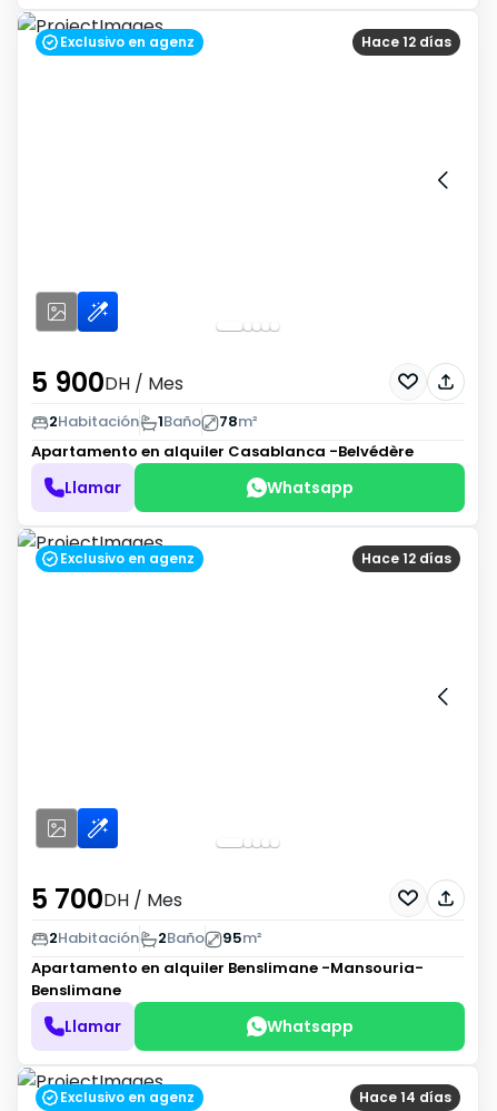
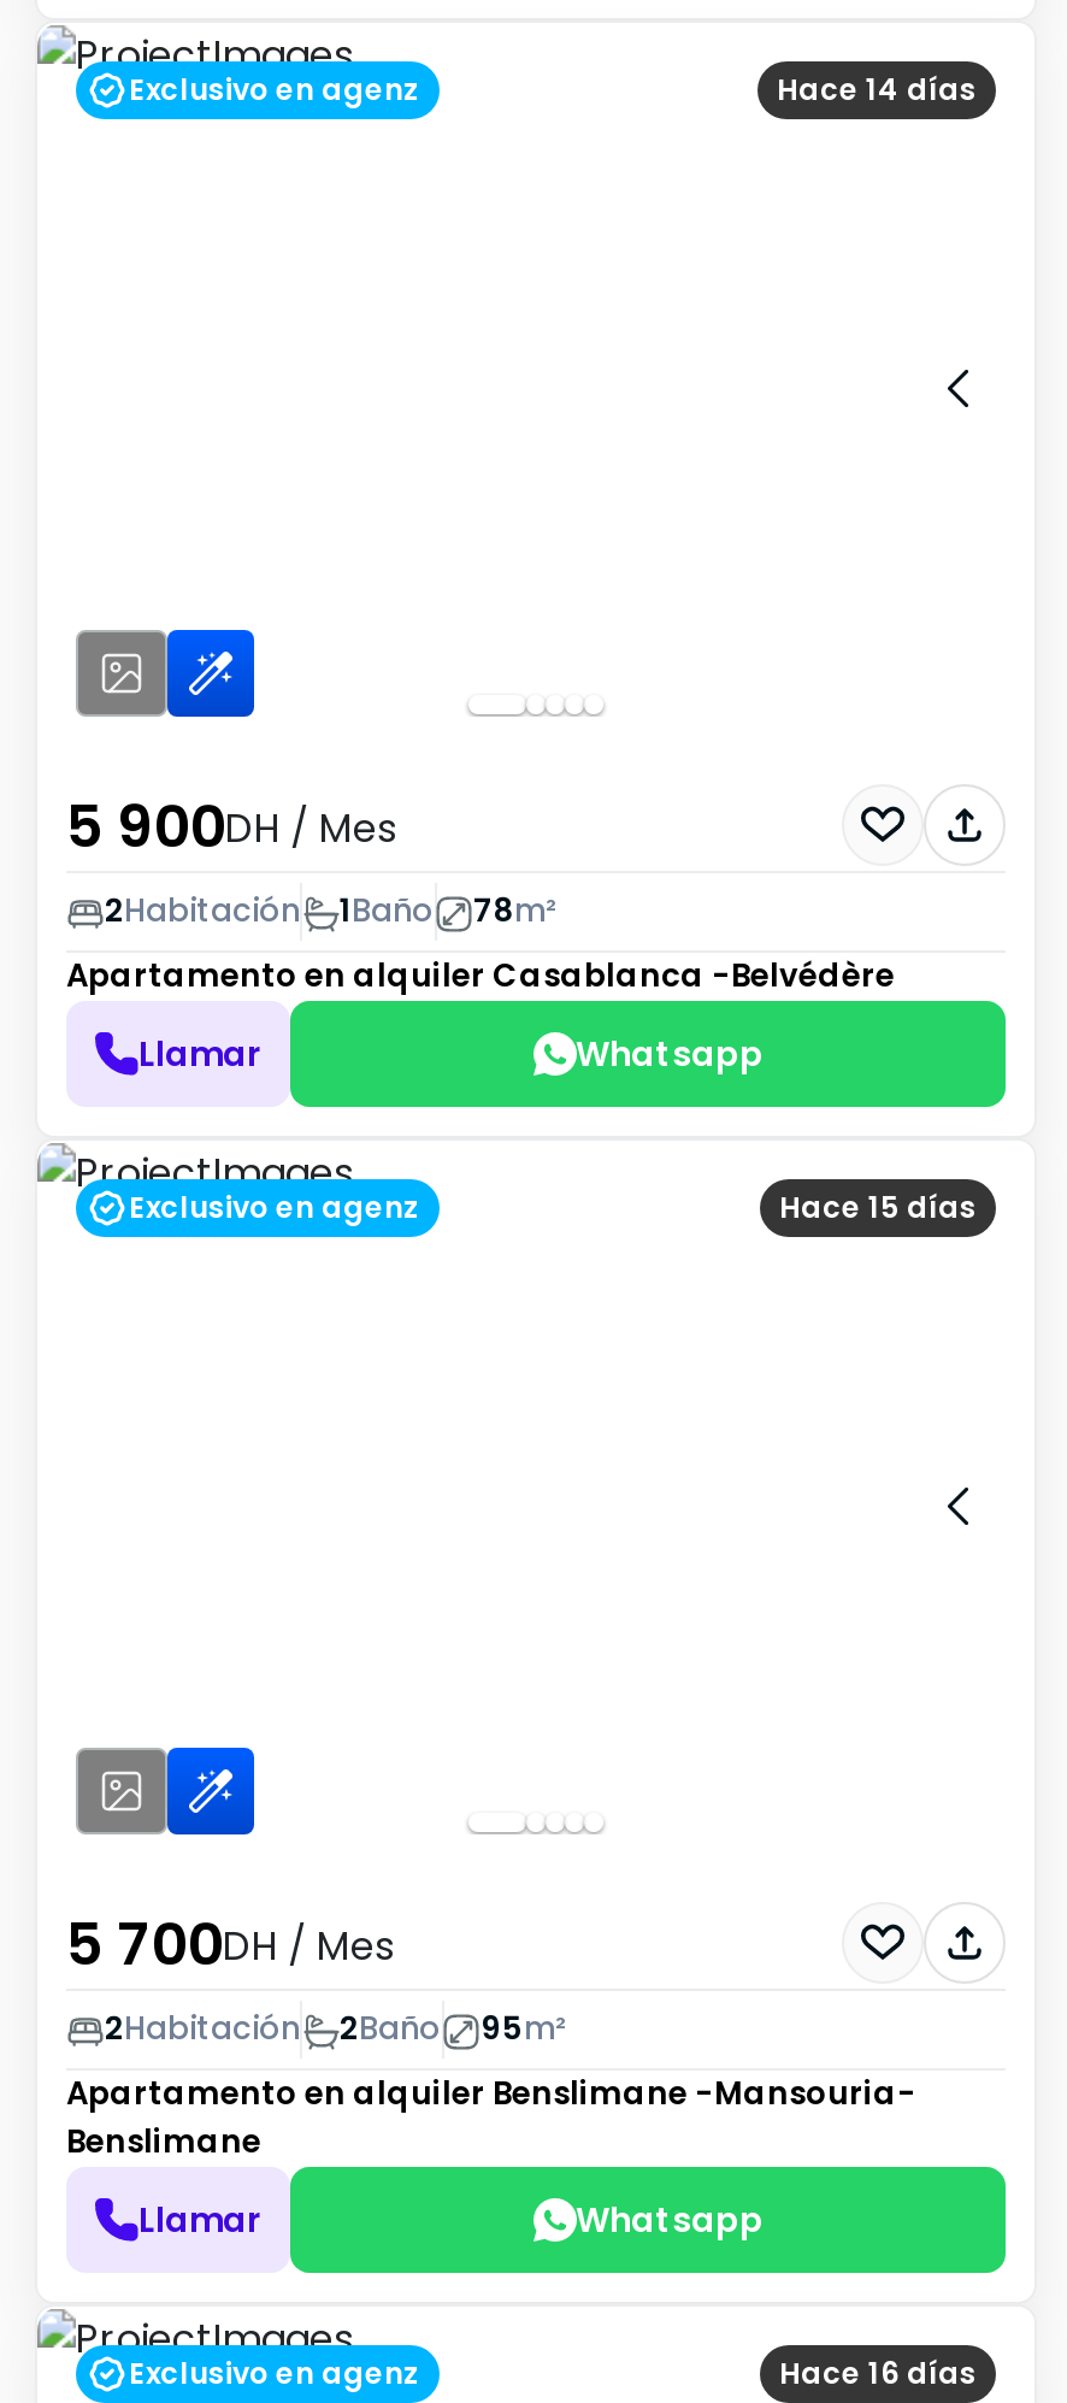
[361,32,451,51] Hace 12 días -> [777,69,977,110] Hace 14 días
[361,549,451,568] Hace 12 días -> [779,1187,977,1228] Hace 15 días
[359,1088,451,1107] Hace 14 días -> [779,2353,977,2394] Hace 16 días

